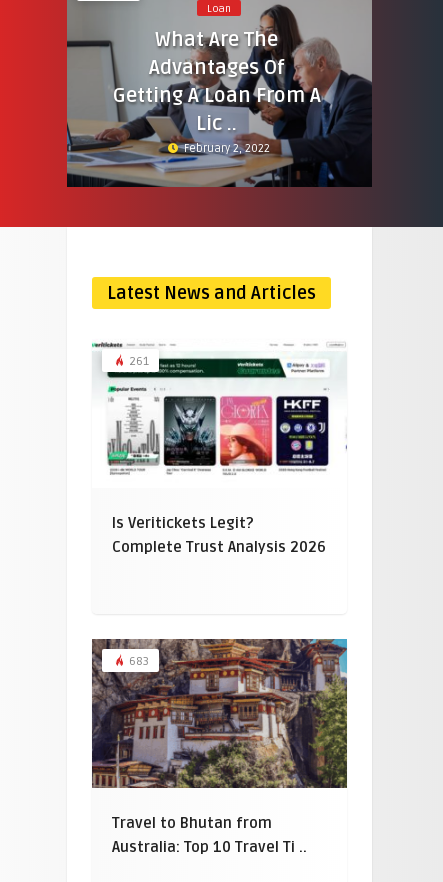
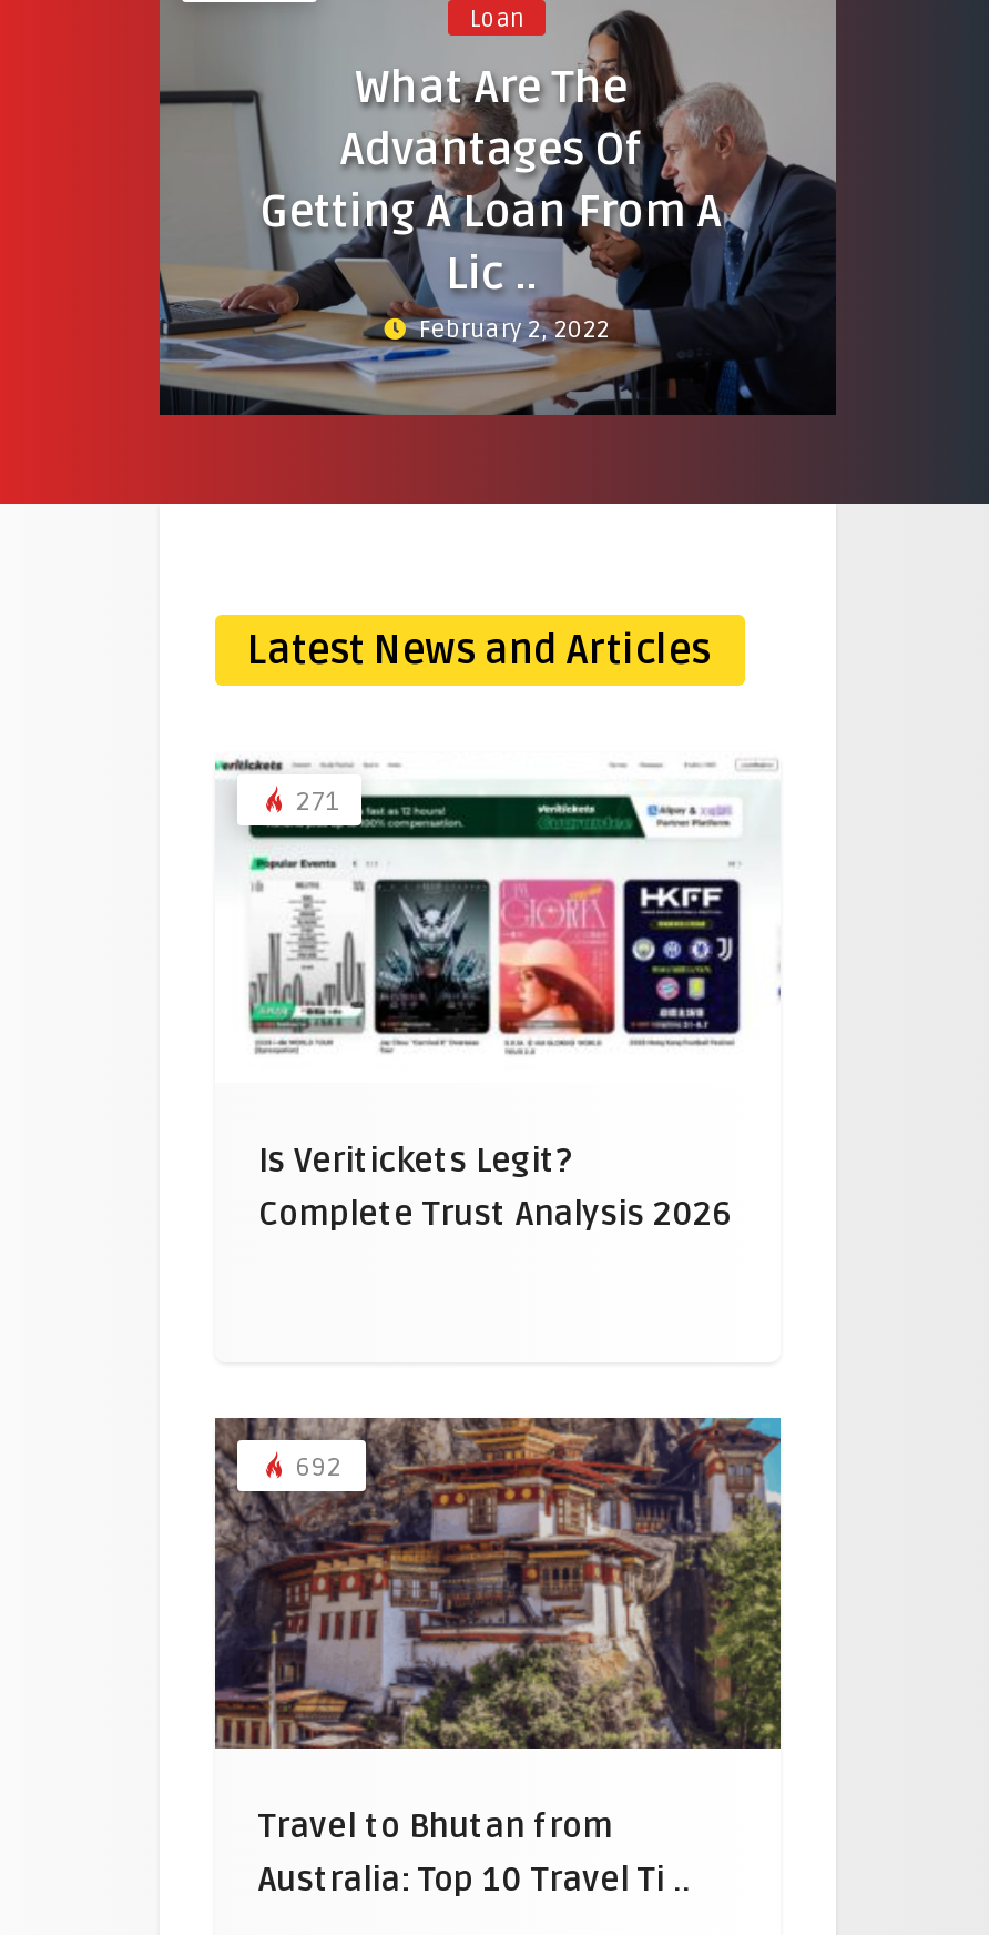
[125,354,148,369] 261 -> [289,786,338,819] 271
[125,654,148,669] 683 -> [289,1451,343,1485] 692

